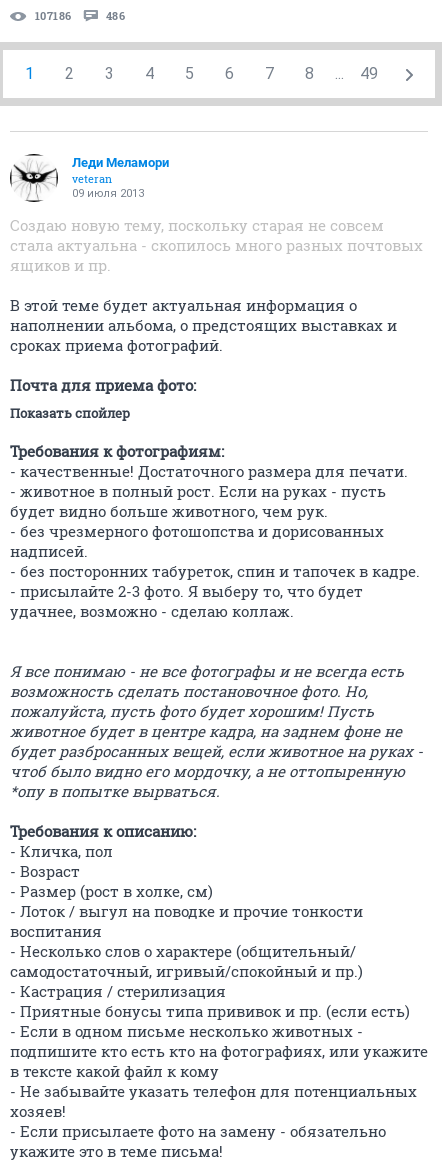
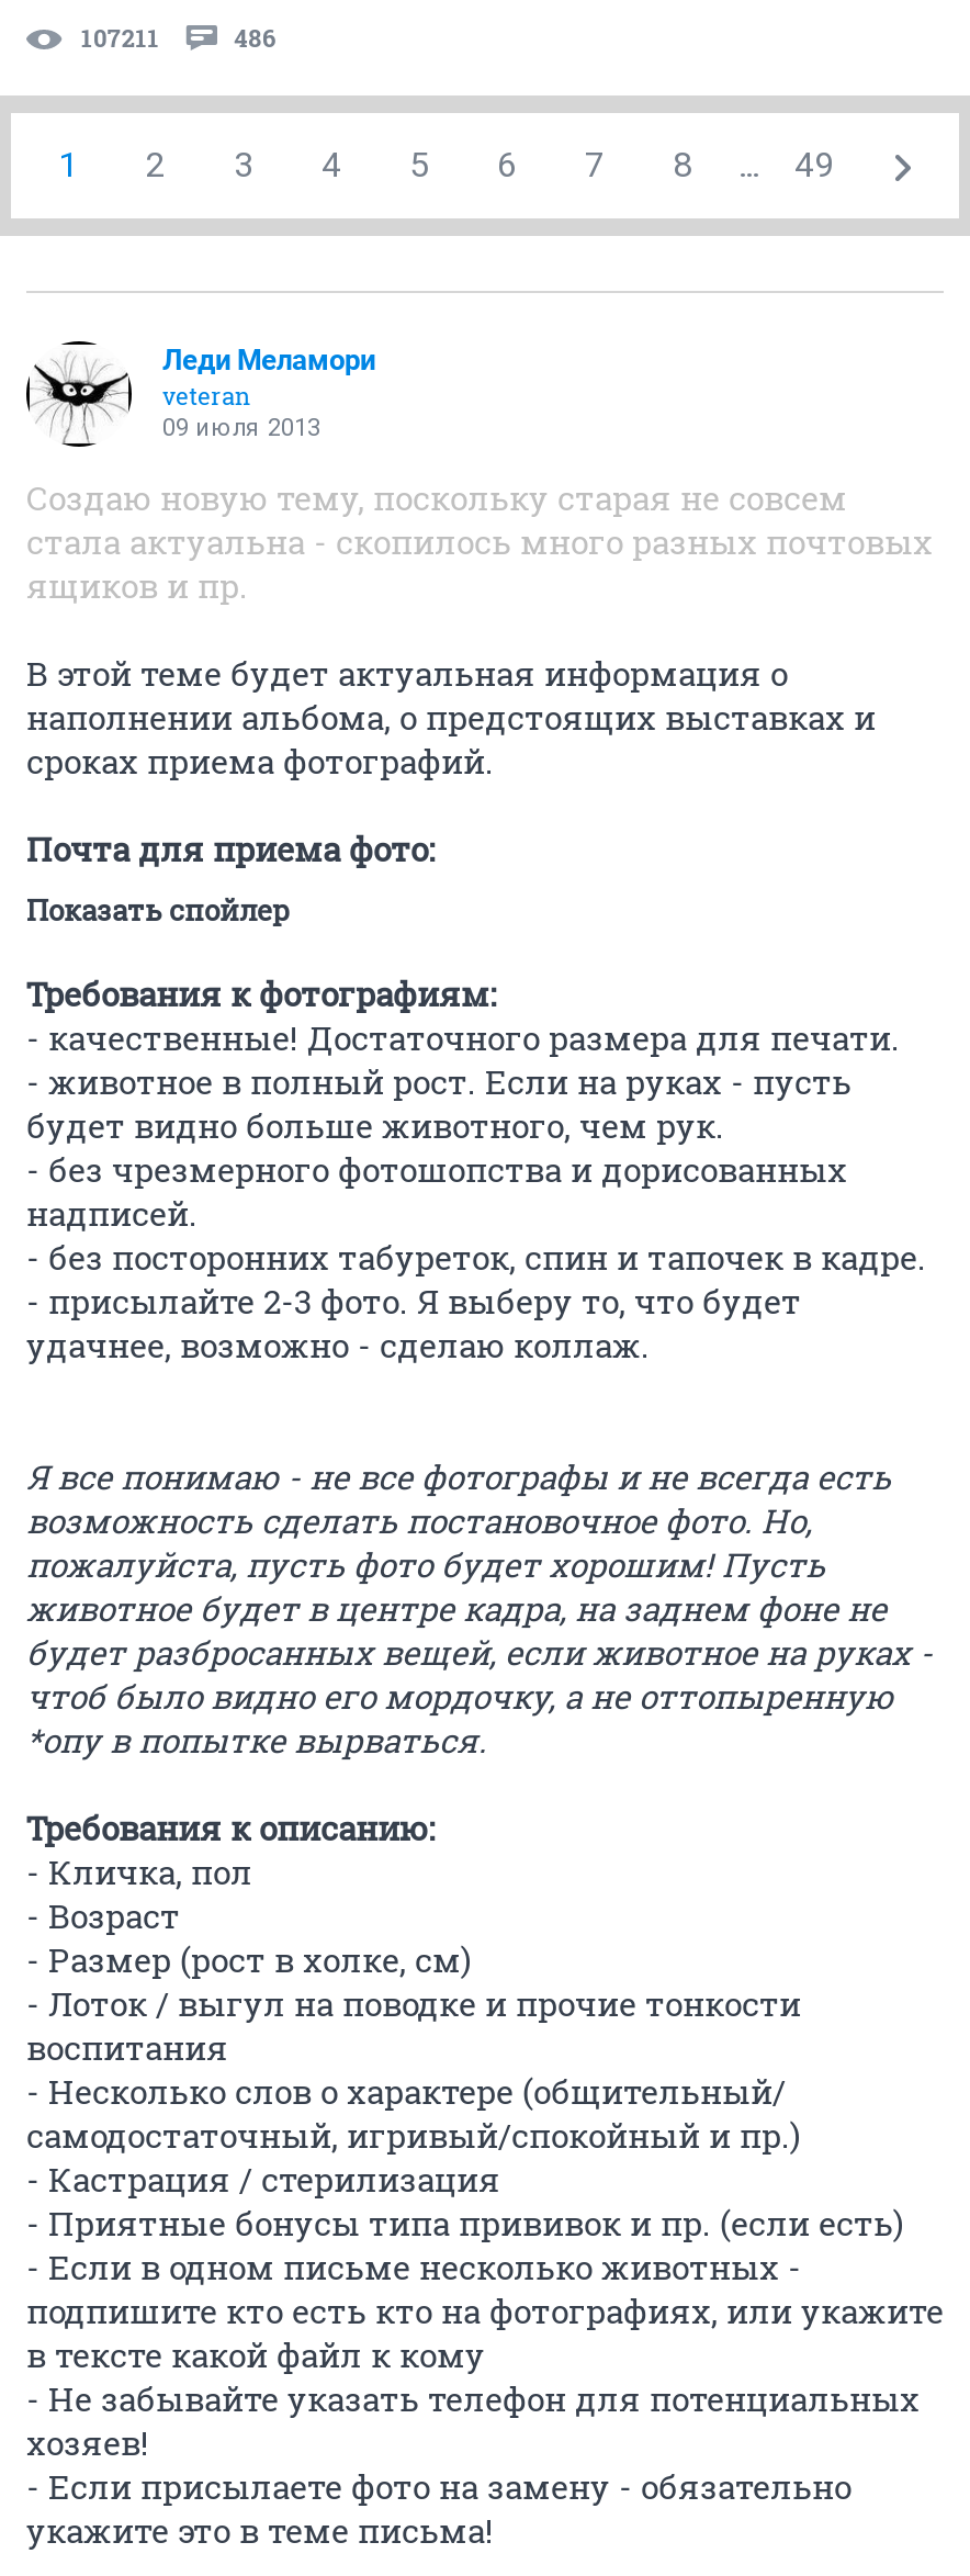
[35,8,72,23] 107186 -> [81,20,159,53] 107211

